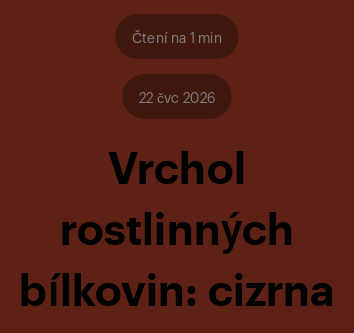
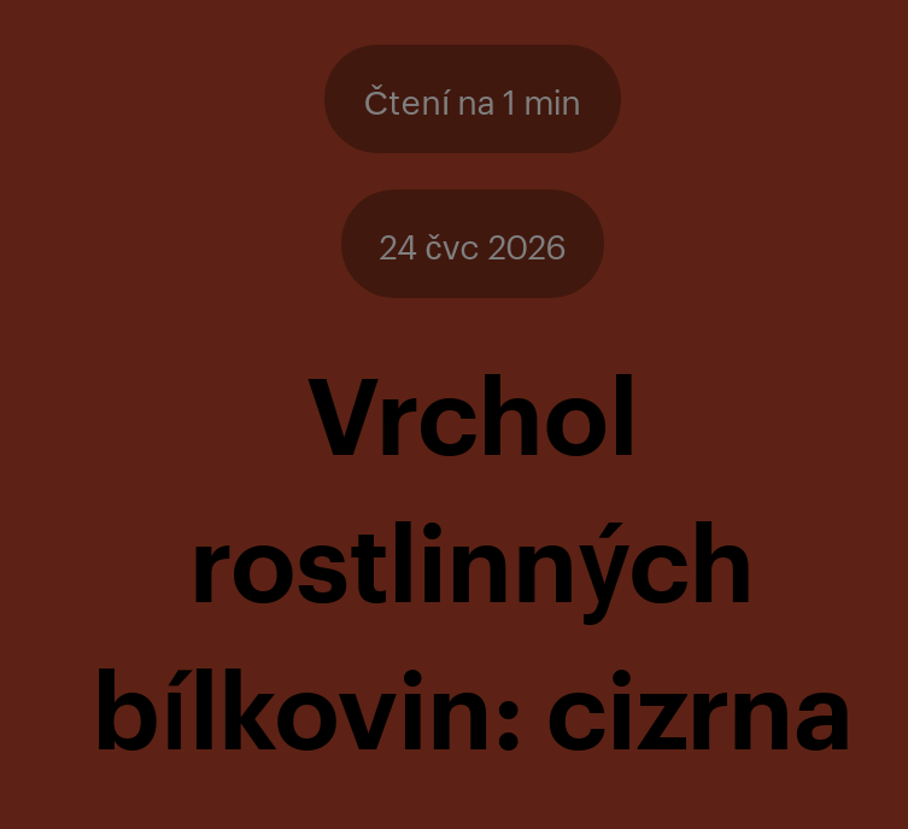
[139,86,215,105] 22 čvc 2026 -> [379,220,566,265] 24 čvc 2026

